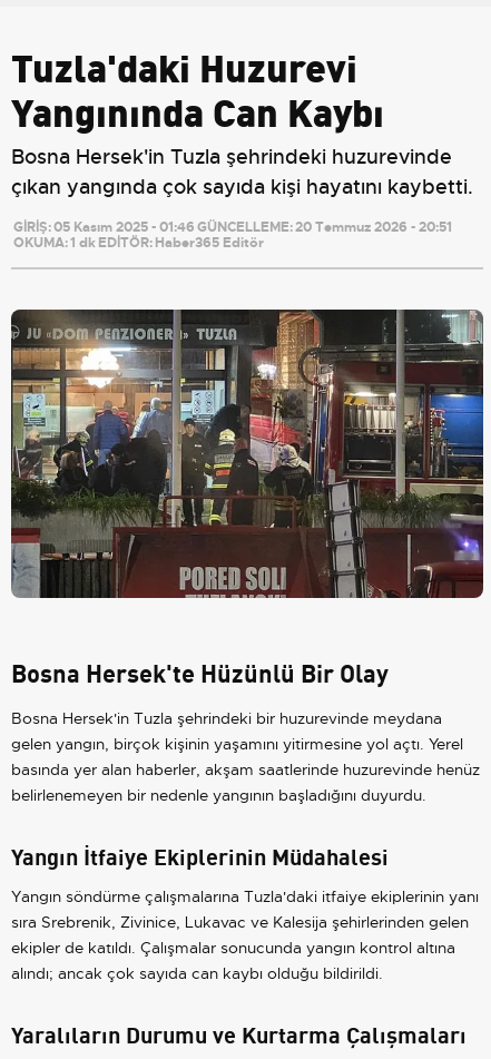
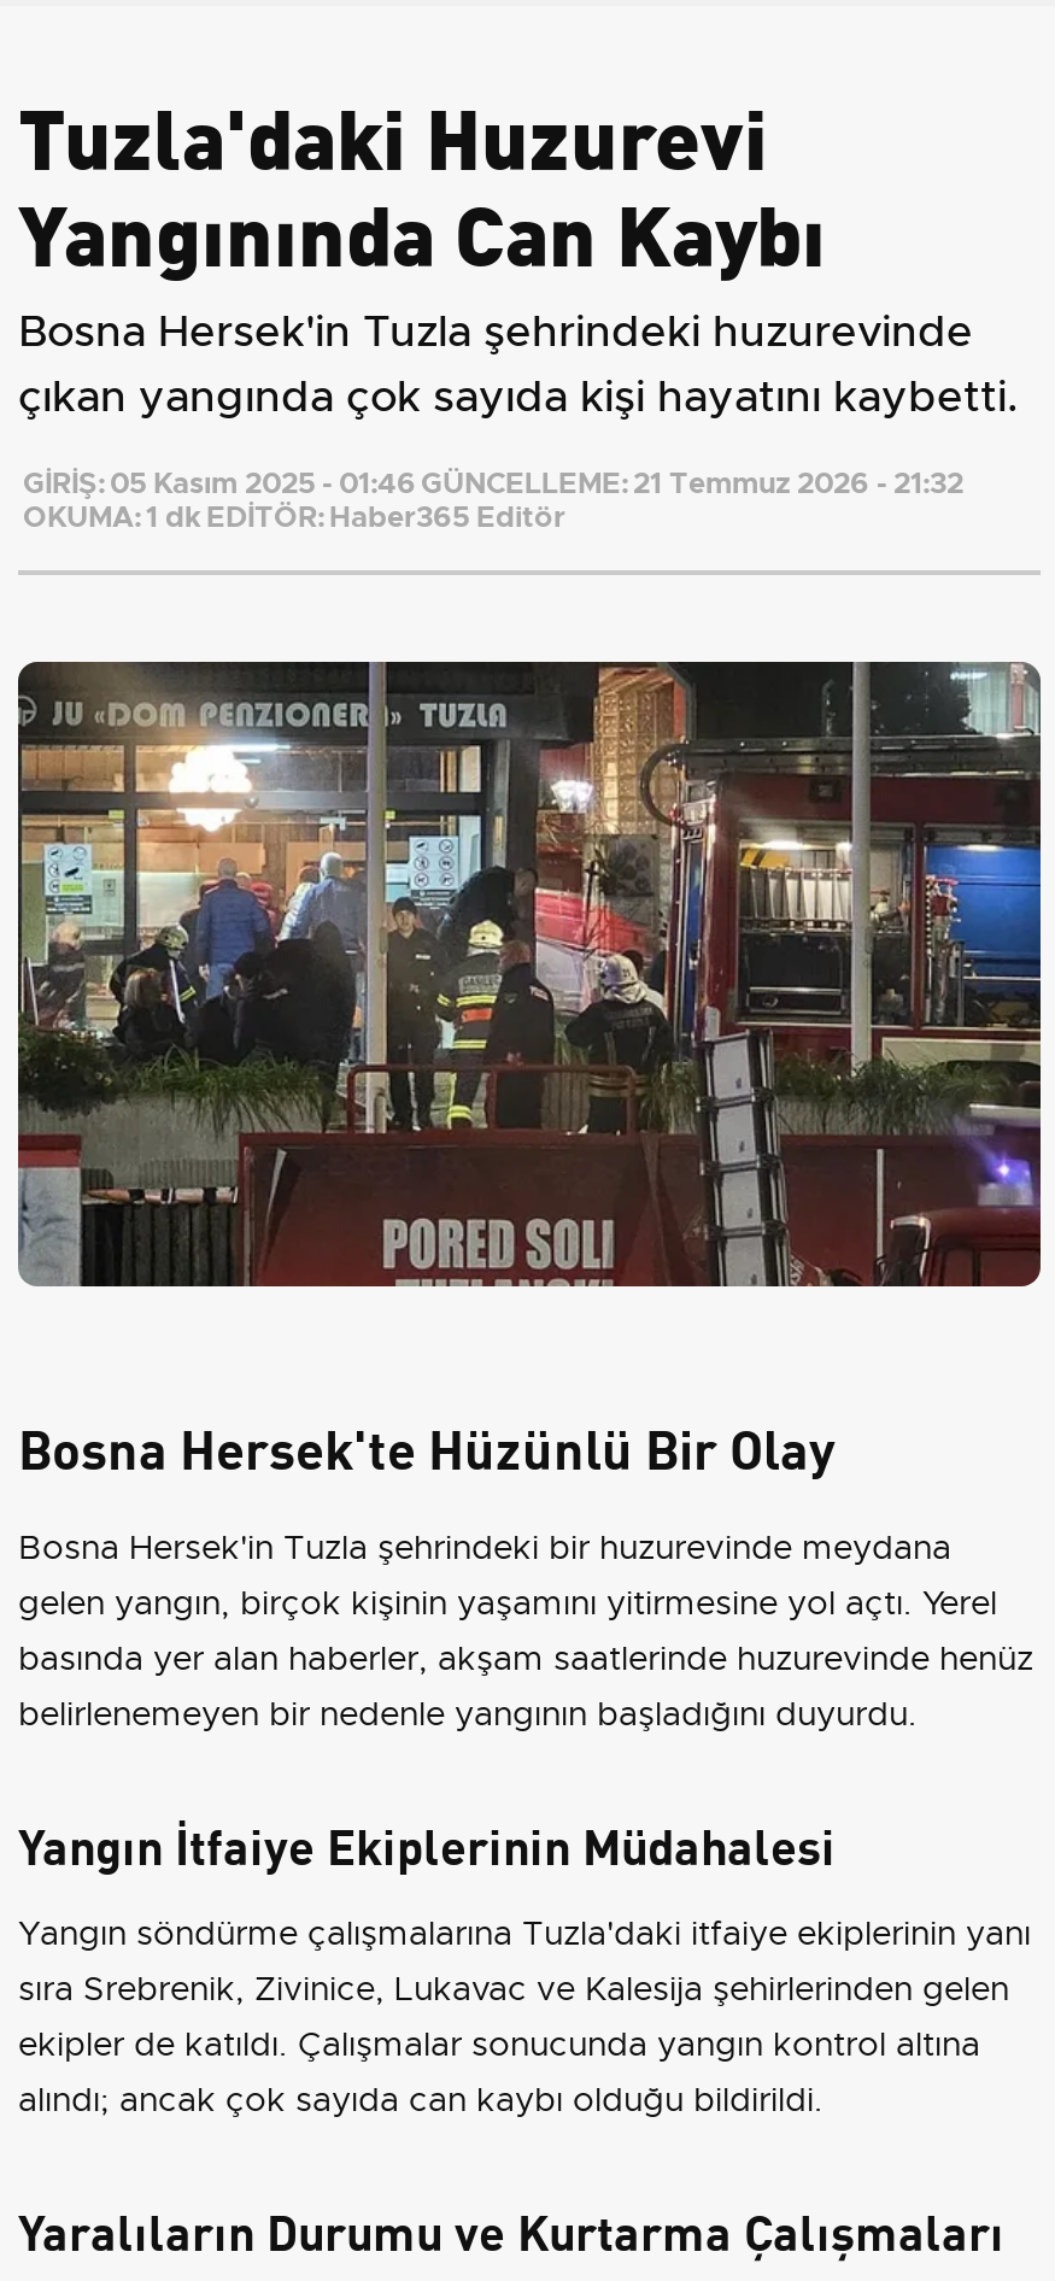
[13,218,452,236] GİRİŞ: 05 Kasım 2025 - 01:46 GÜNCELLEME: 20 Temmuz 2026 - 20:51 -> [23,464,963,503] GİRİŞ: 05 Kasım 2025 - 01:46 GÜNCELLEME: 21 Temmuz 2026 - 21:32

